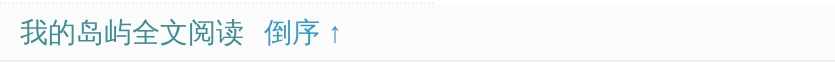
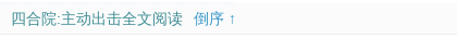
[20,17,244,49] 我的岛屿全文阅读 -> [11,10,183,28] 四合院:主动出击全文阅读

